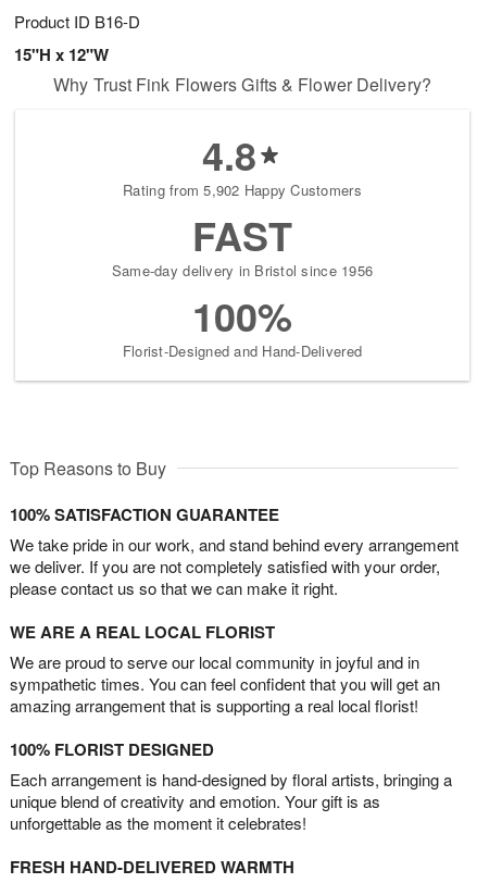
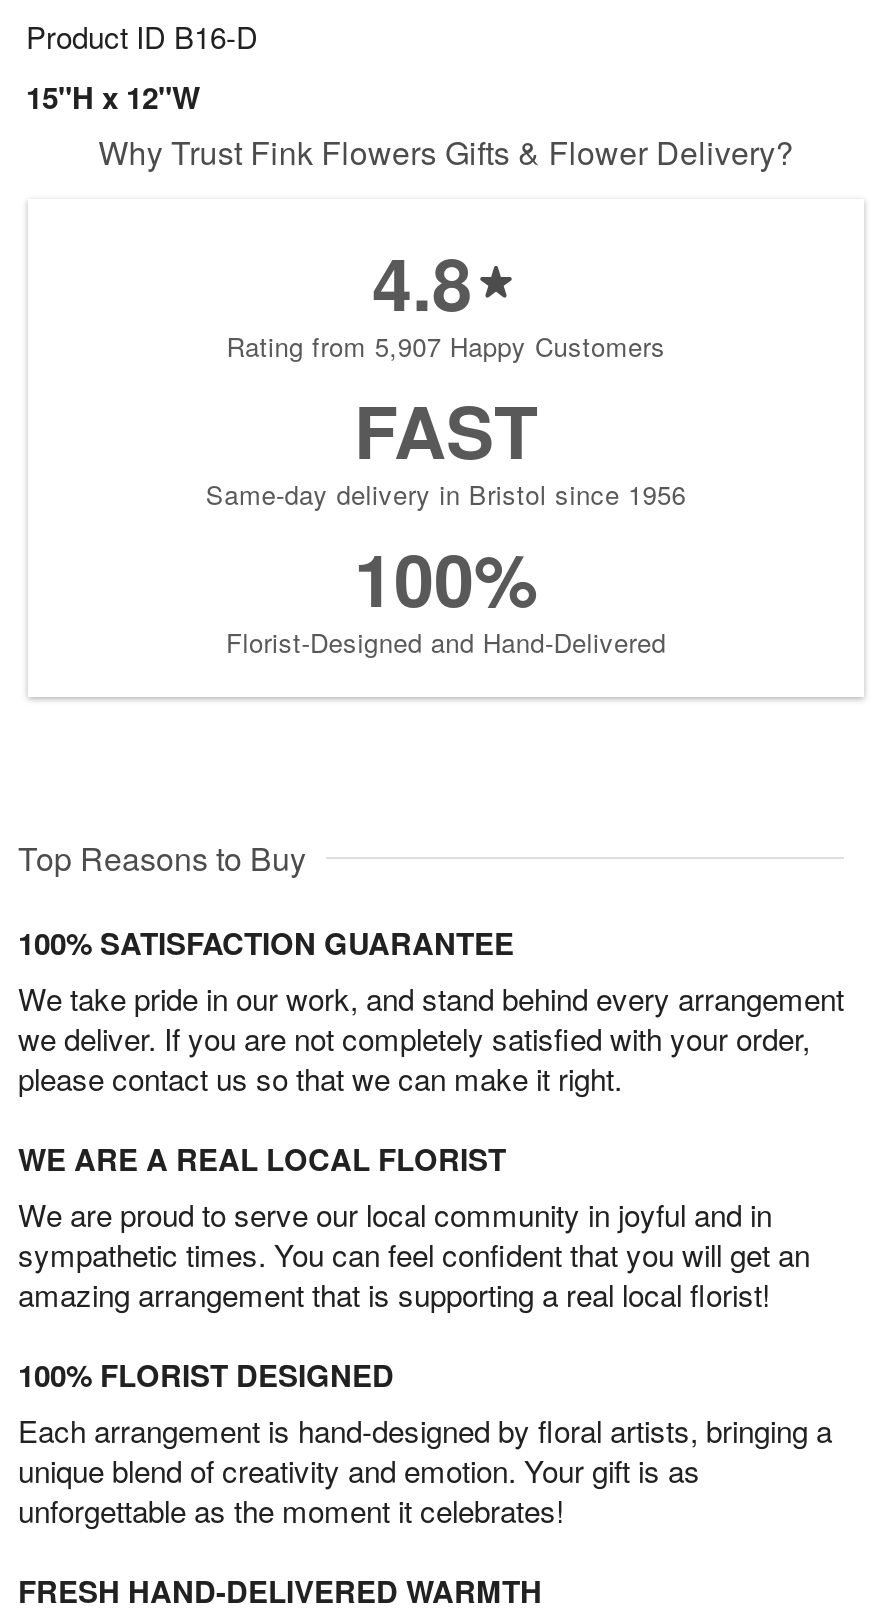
[123,180,362,201] Rating from 5,902 Happy Customers -> [226,328,666,366] Rating from 5,907 Happy Customers

